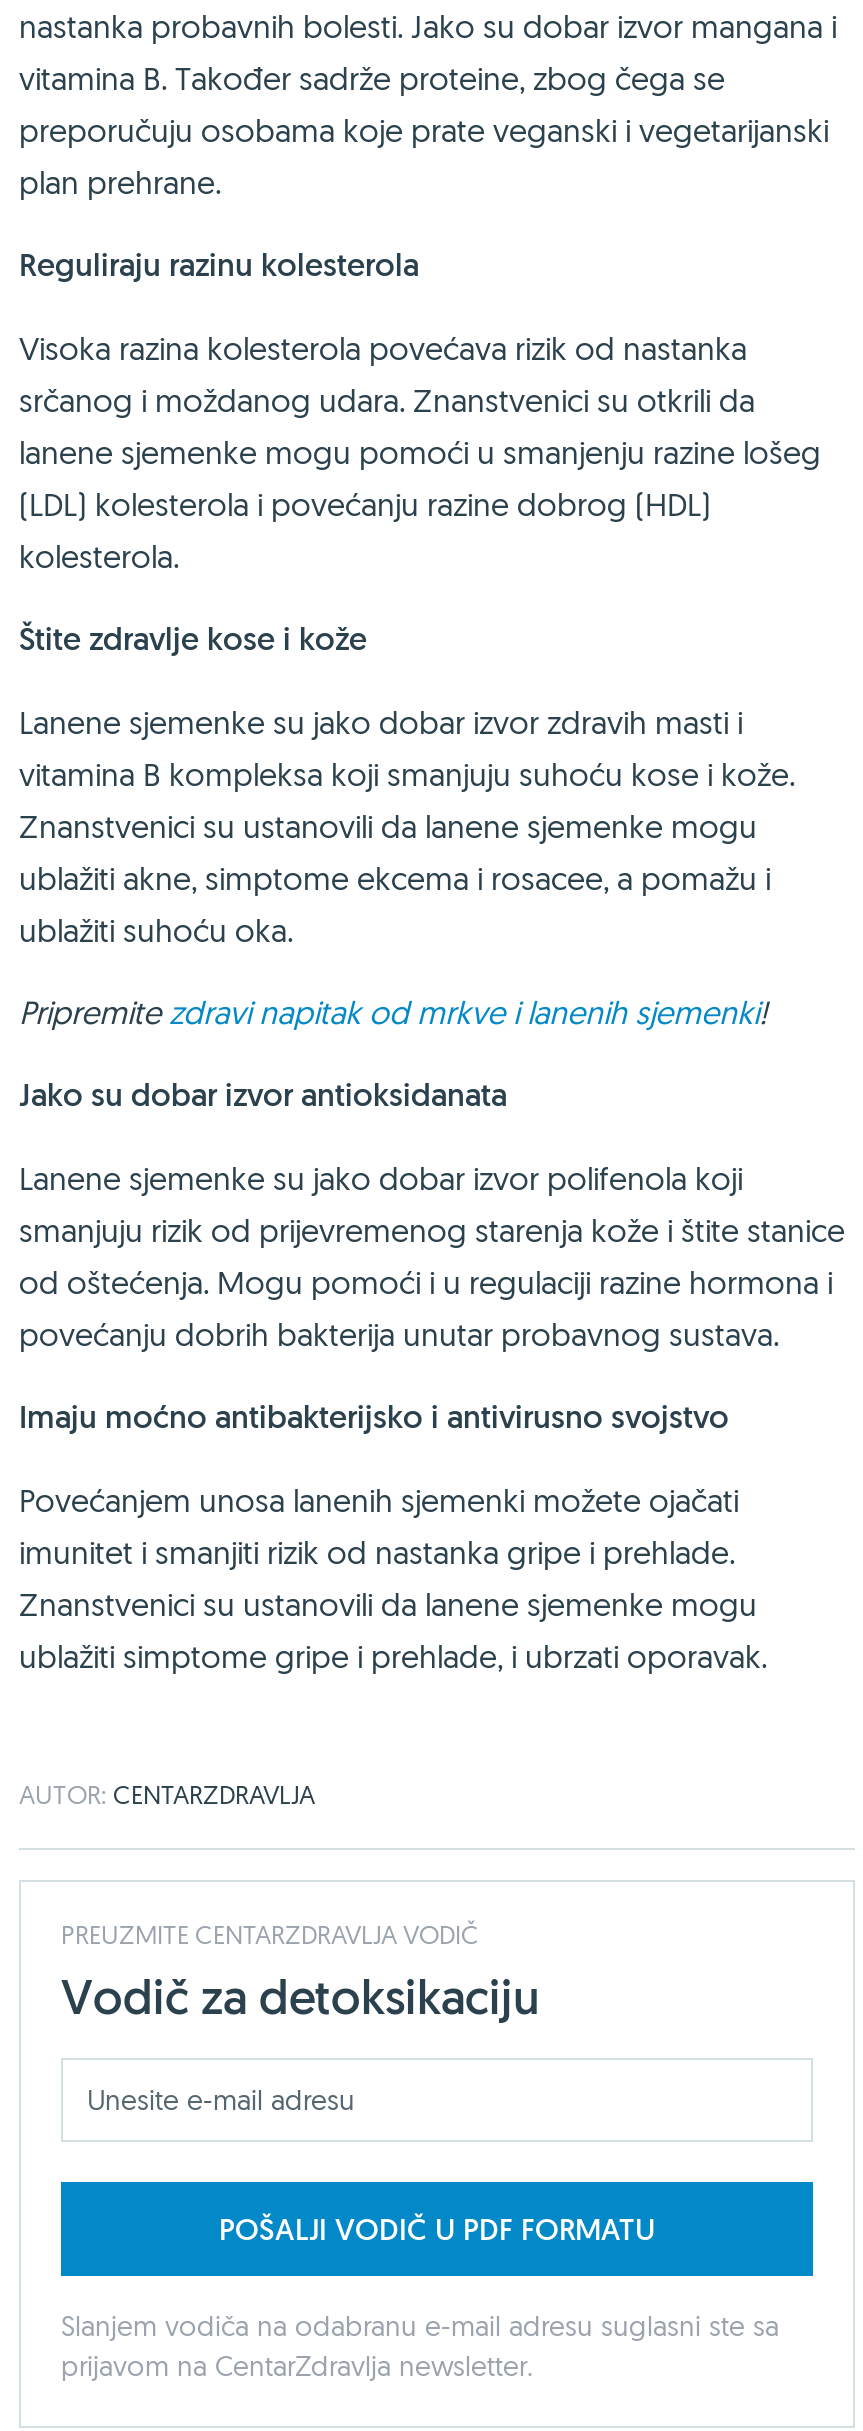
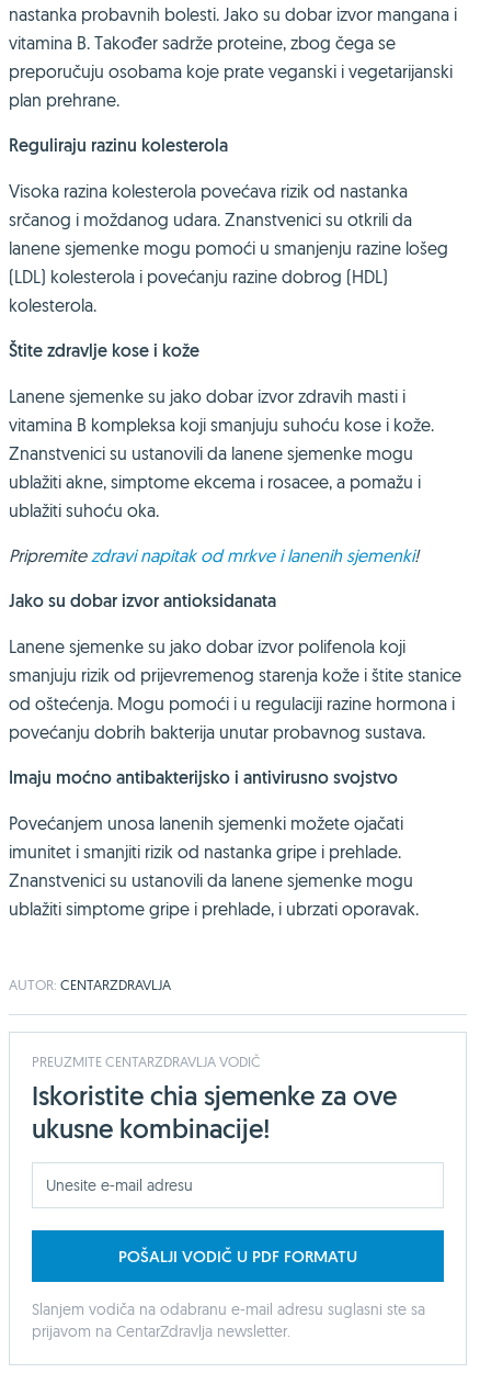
[61,1966,539,2028] Vodič za detoksikaciju -> [32,1079,397,1146] Iskoristite chia sjemenke za ove | ukusne kombinacije!

